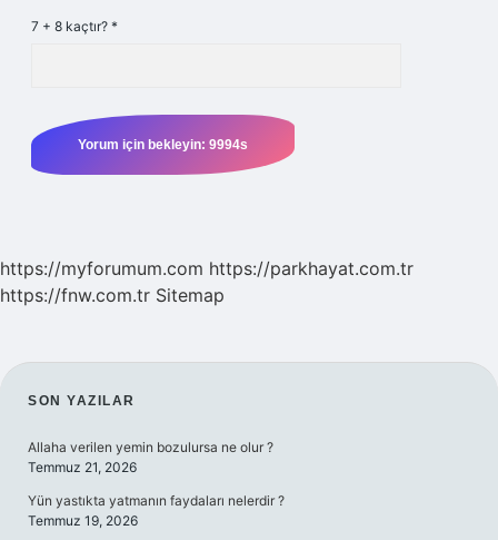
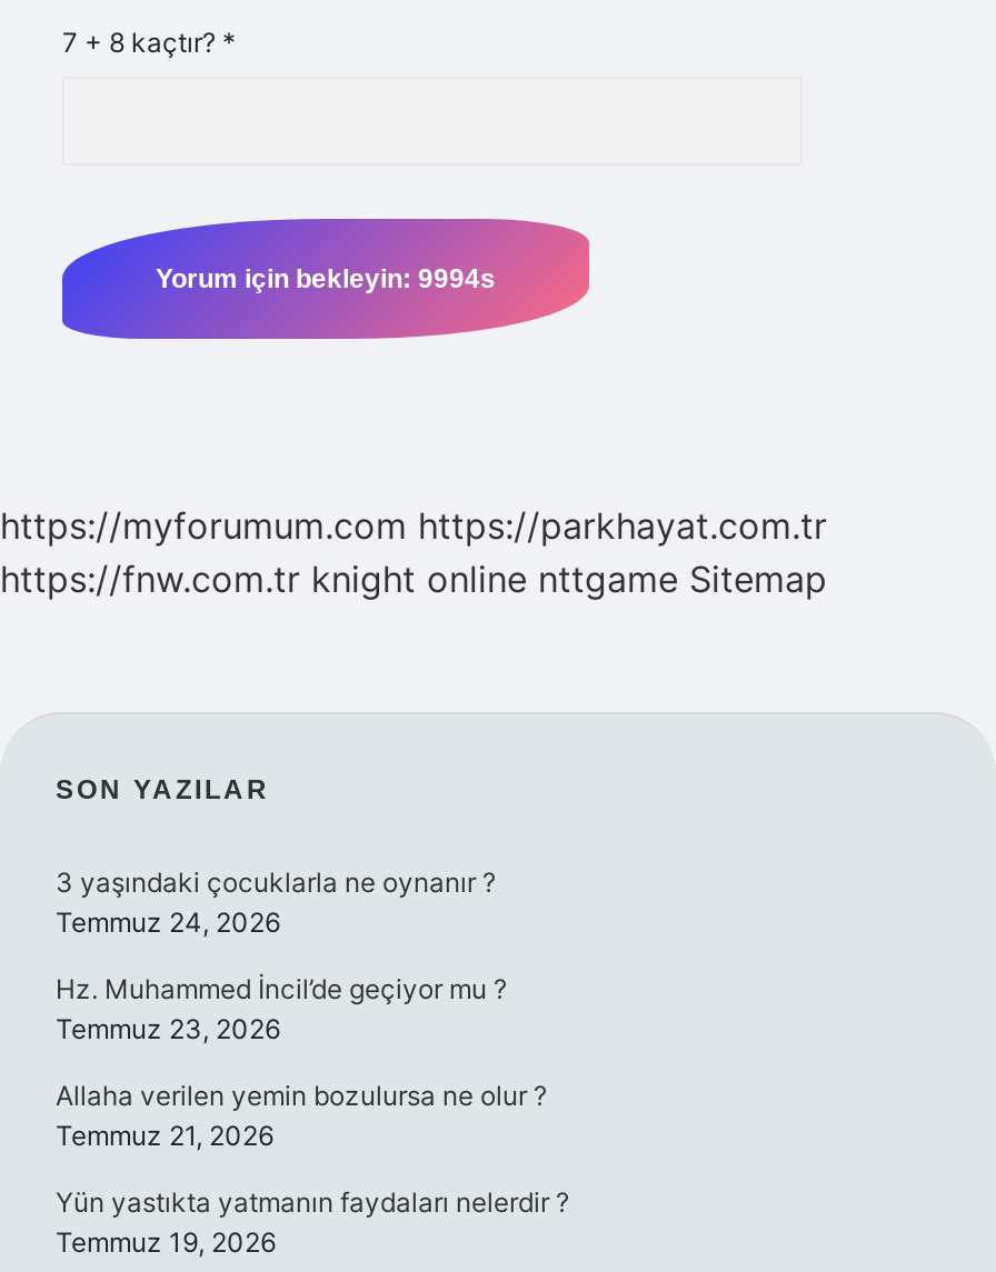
[0,284,225,306] https://fnw.com.tr Sitemap -> [0,557,827,601] https://fnw.com.tr knight online nttgame Sitemap
none -> [56,865,507,1045] 3 yaşındaki çocuklarla ne oynanır ? | Temmuz 24, 2026 | Hz. Muhammed İncil’de geçiyor mu ? | Temmuz 23, 2026

